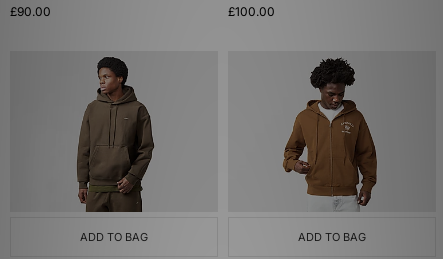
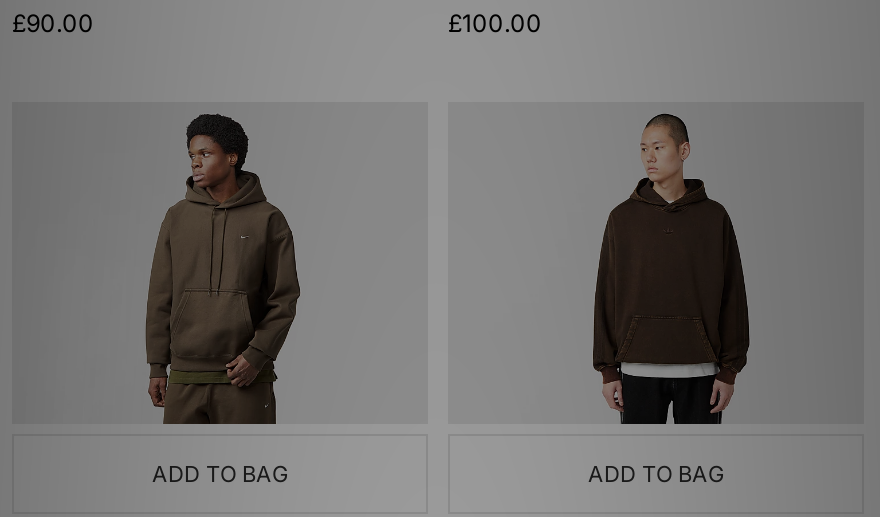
[282,57,379,212] [image] -> [558,112,752,426] [image]

